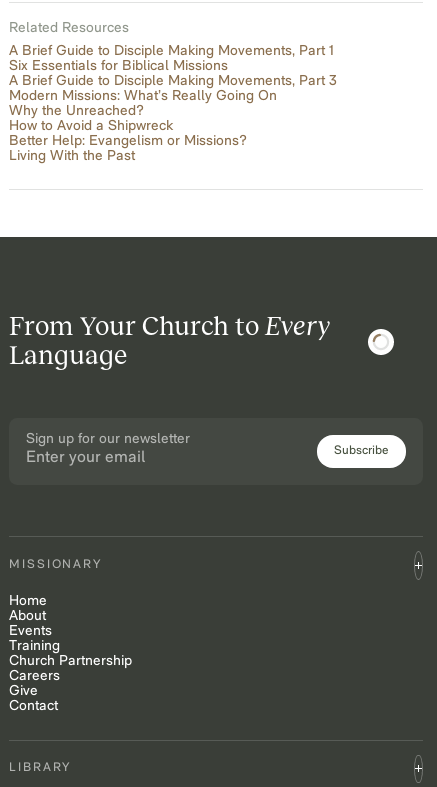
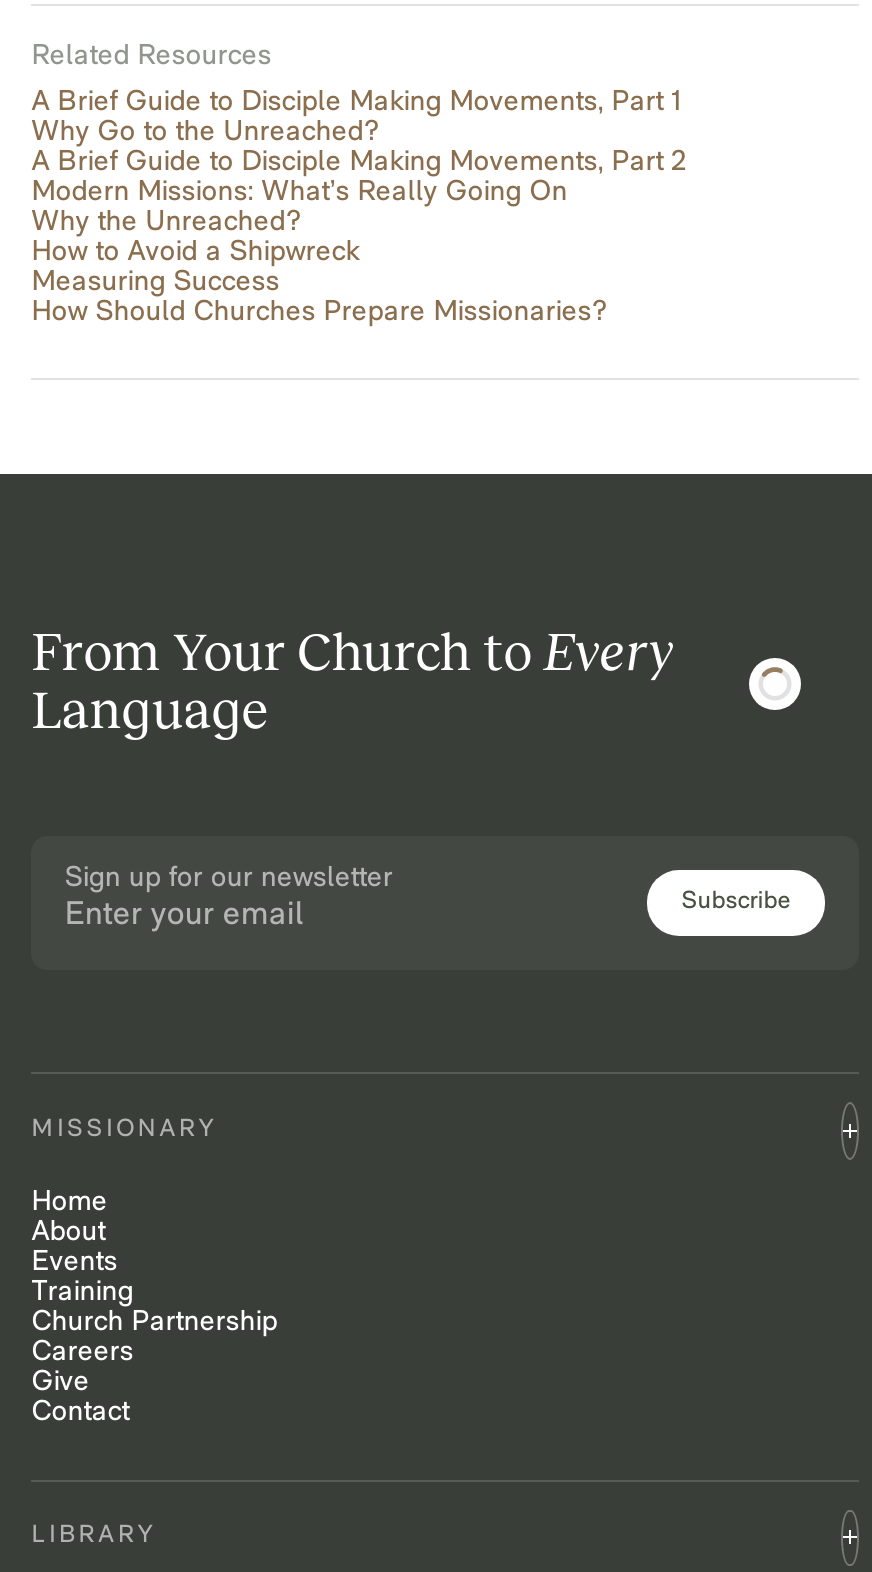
[9,59,337,89] Six Essentials for Biblical Missions | A Brief Guide to Disciple Making Movements, Part 3 -> [32,118,686,178] Why Go to the Unreached? | A Brief Guide to Disciple Making Movements, Part 2
[9,134,247,164] Better Help: Evangelism or Missions? | Living With the Past -> [32,268,608,328] Measuring Success | How Should Churches Prepare Missionaries?

